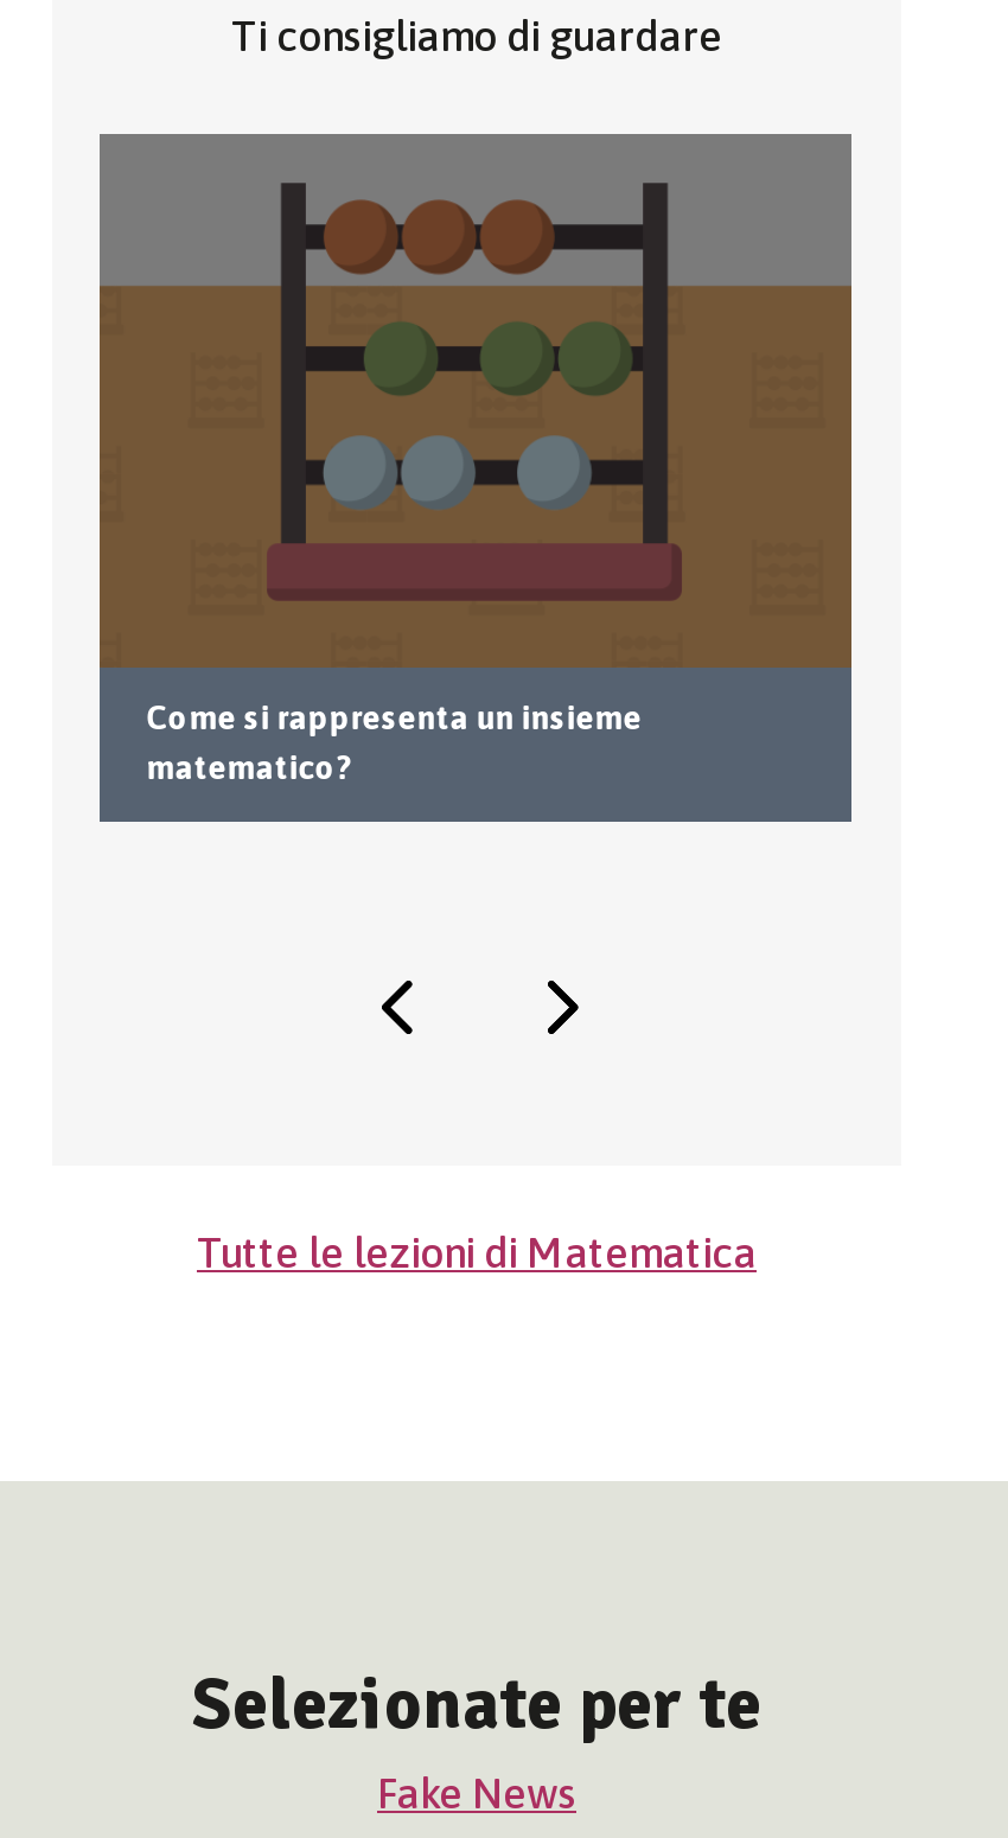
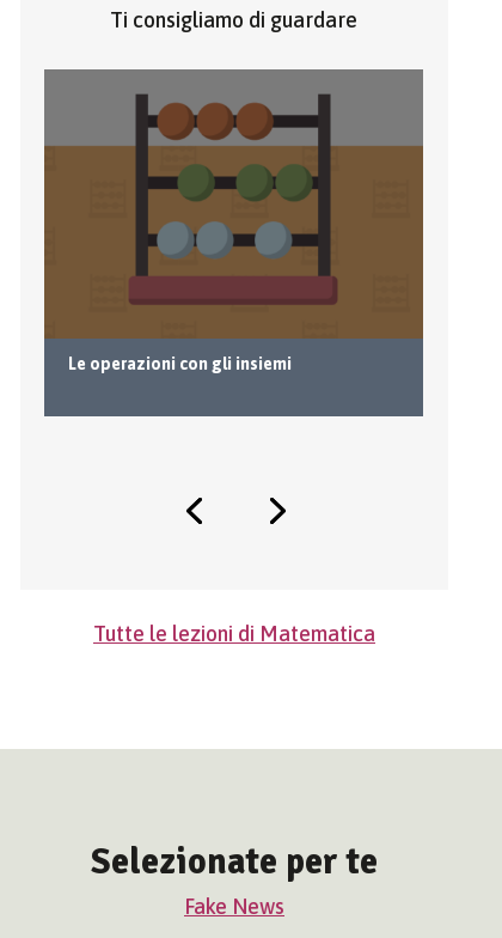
[147,700,642,787] Come si rappresenta un insieme | matematico? -> [68,355,291,374] Le operazioni con gli insiemi

